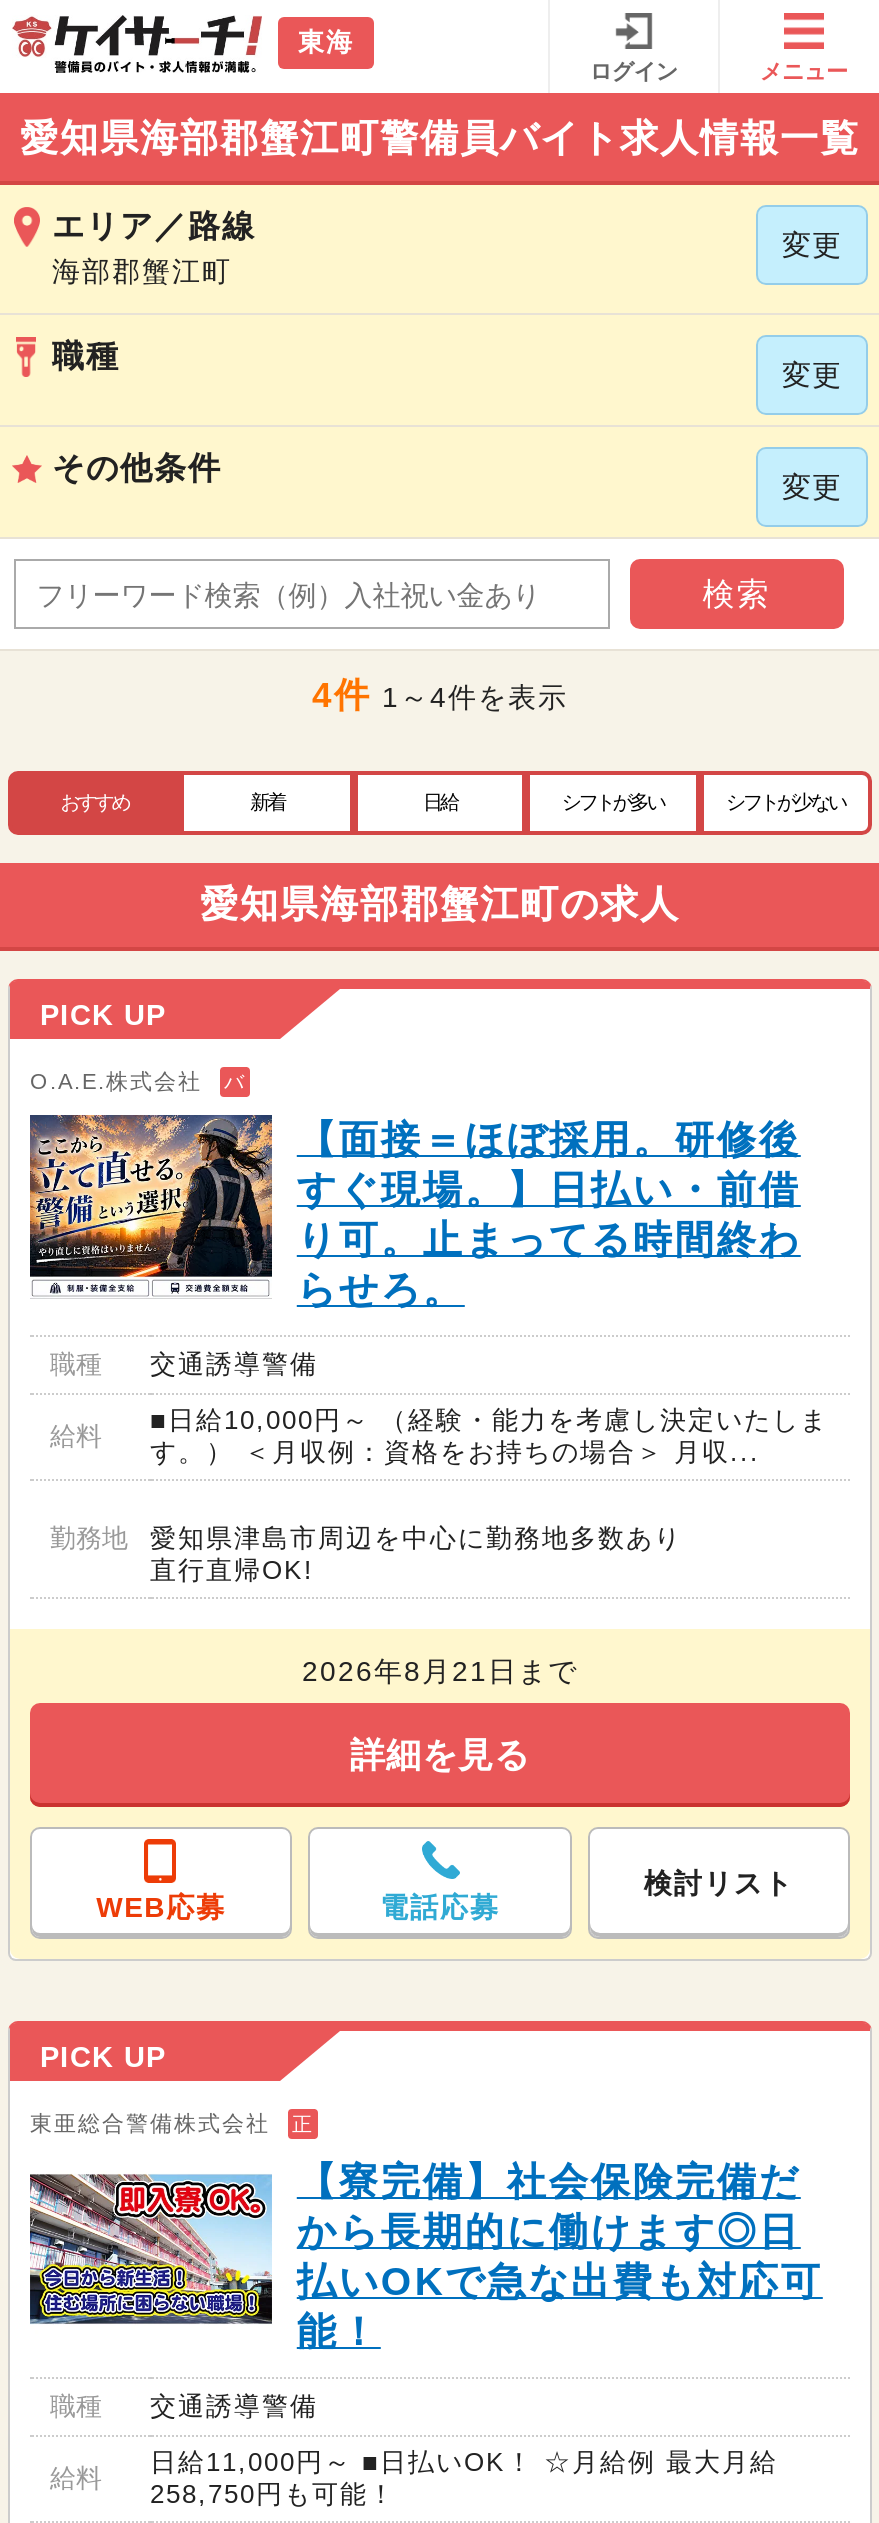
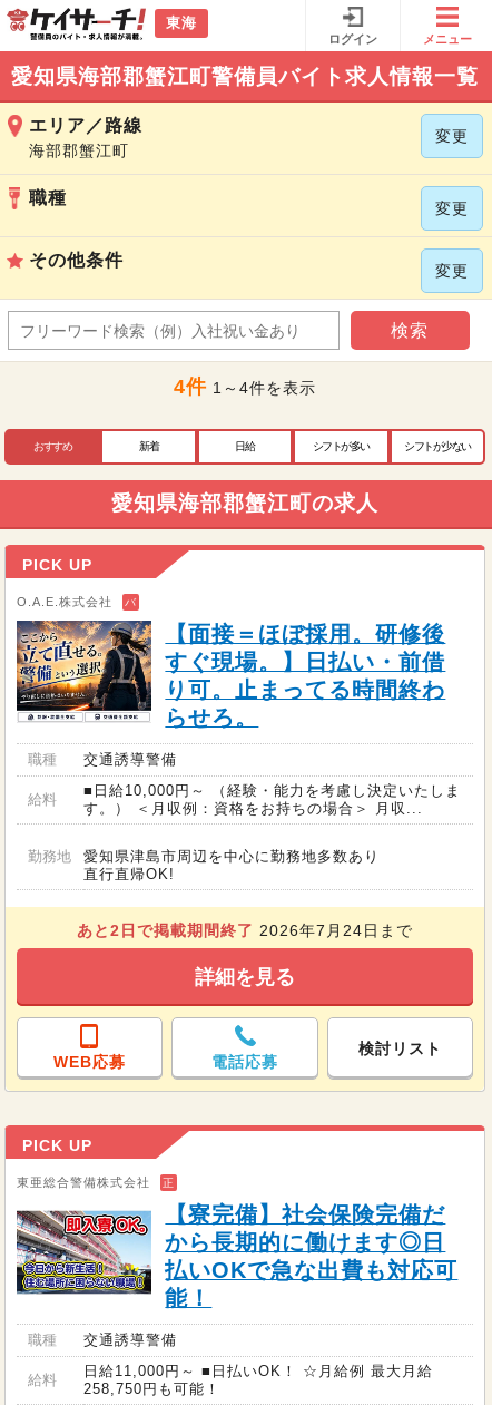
[302,1655,578,1687] 2026年8月21日まで -> [77,921,413,939] あと2日で掲載期間終了2026年7月24日まで

